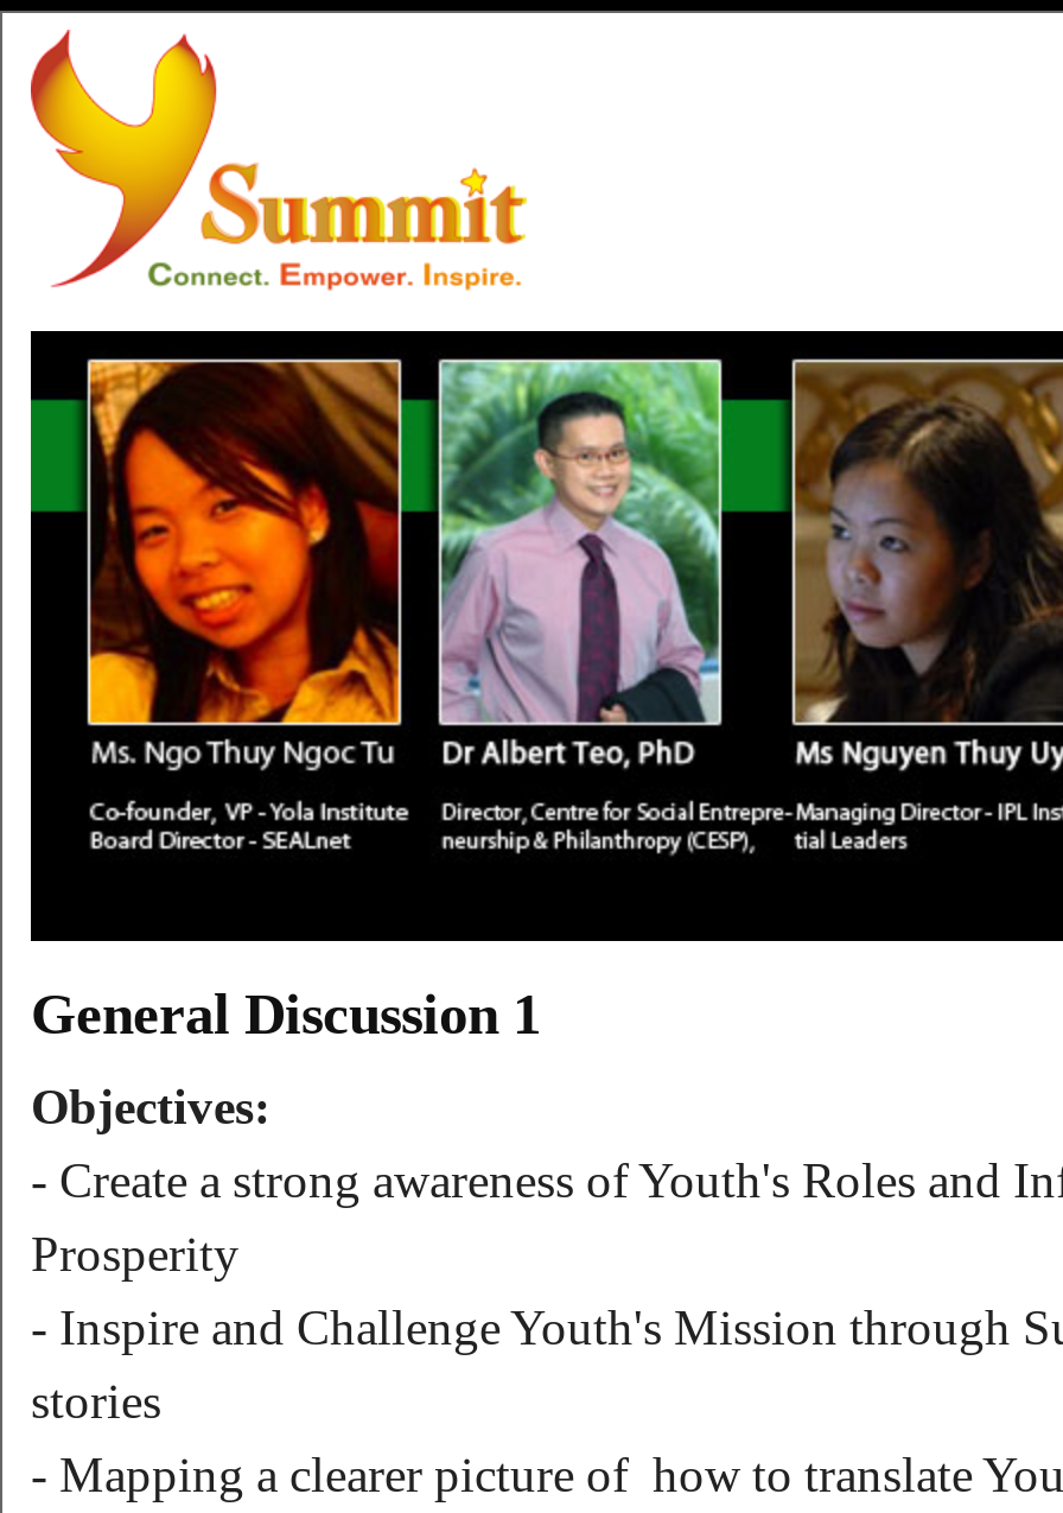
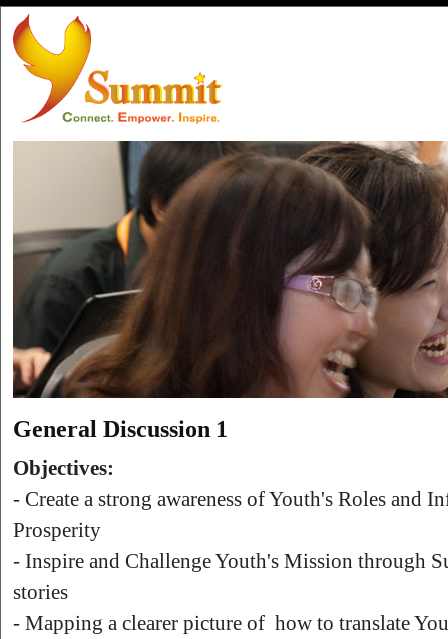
[28,329,1056,943] [image] -> [12,140,445,399] [image]

